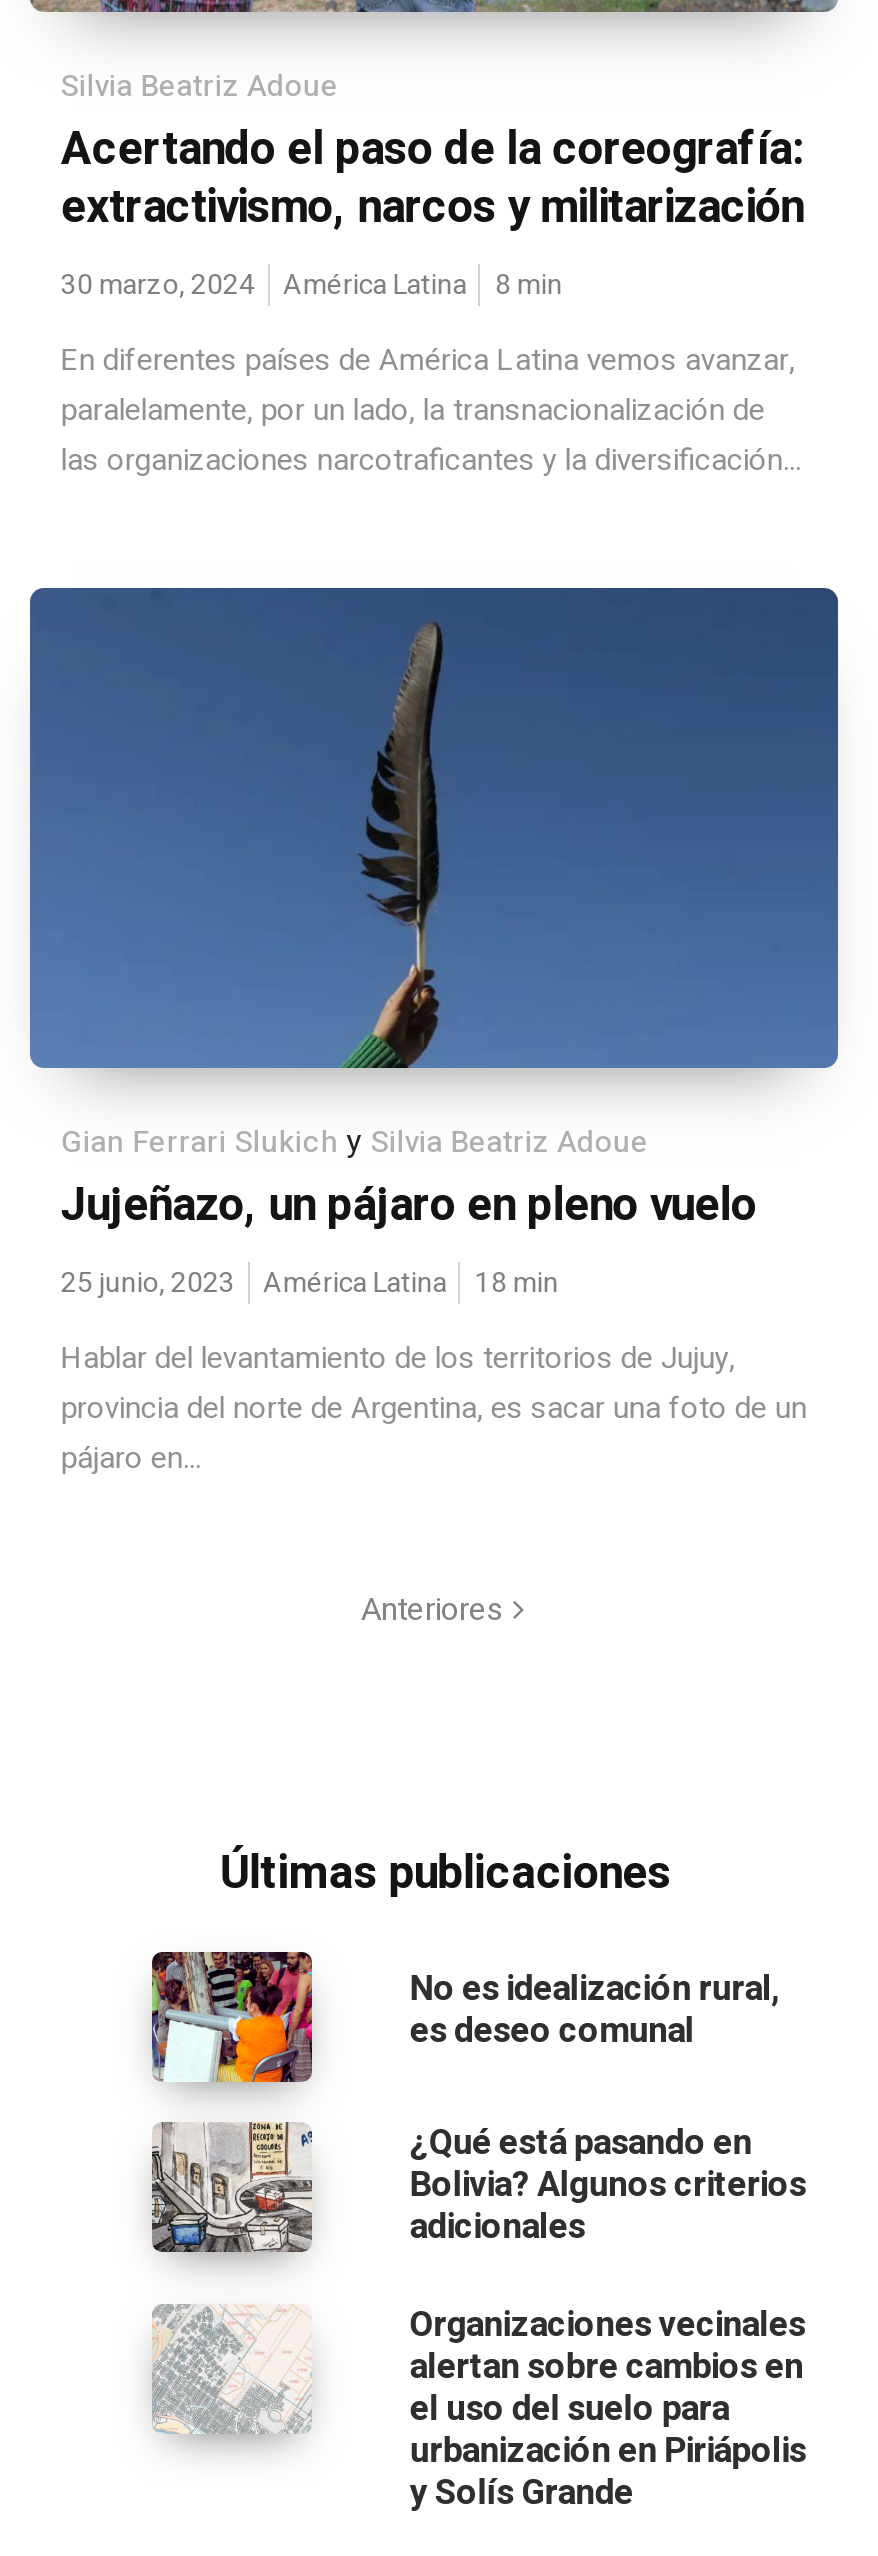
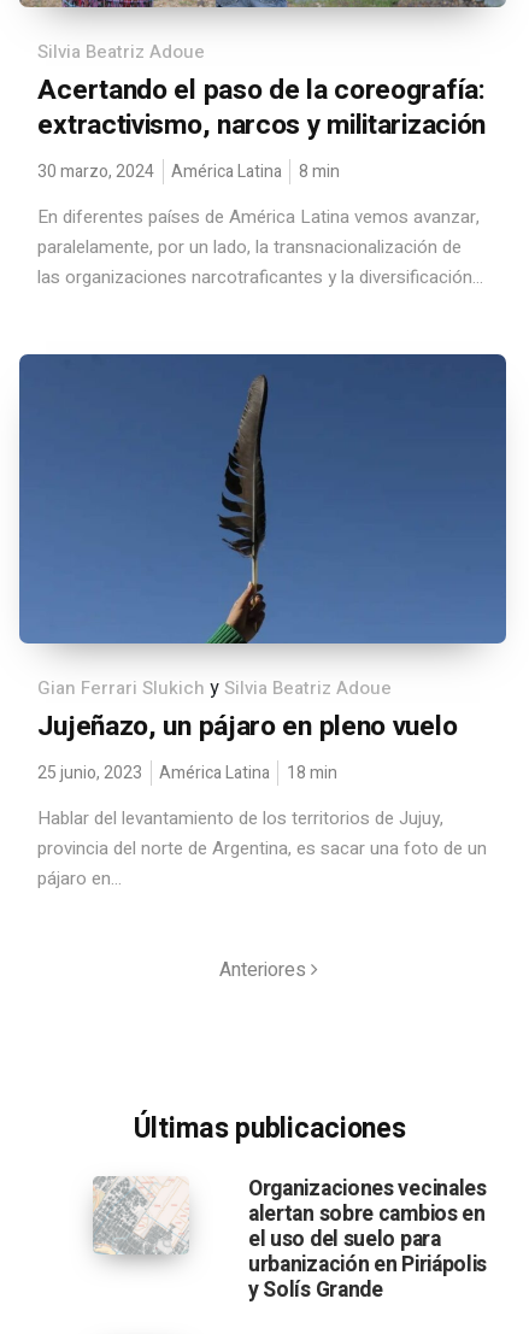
[150,1950,314,2084] [image] -> none
[410,1963,806,2252] No es idealización rural, | es deseo comunal | ¿Qué está pasando en | Bolivia? Algunos criterios | adicionales -> none
[148,2120,316,2268] [image] -> none

